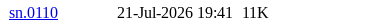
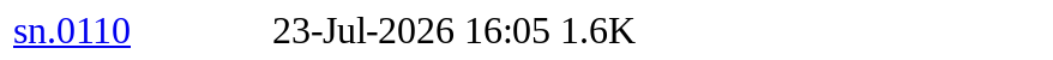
[117,4,269,21] 21-Jul-2026 19:41 11K -> [272,11,637,51] 23-Jul-2026 16:05 1.6K

